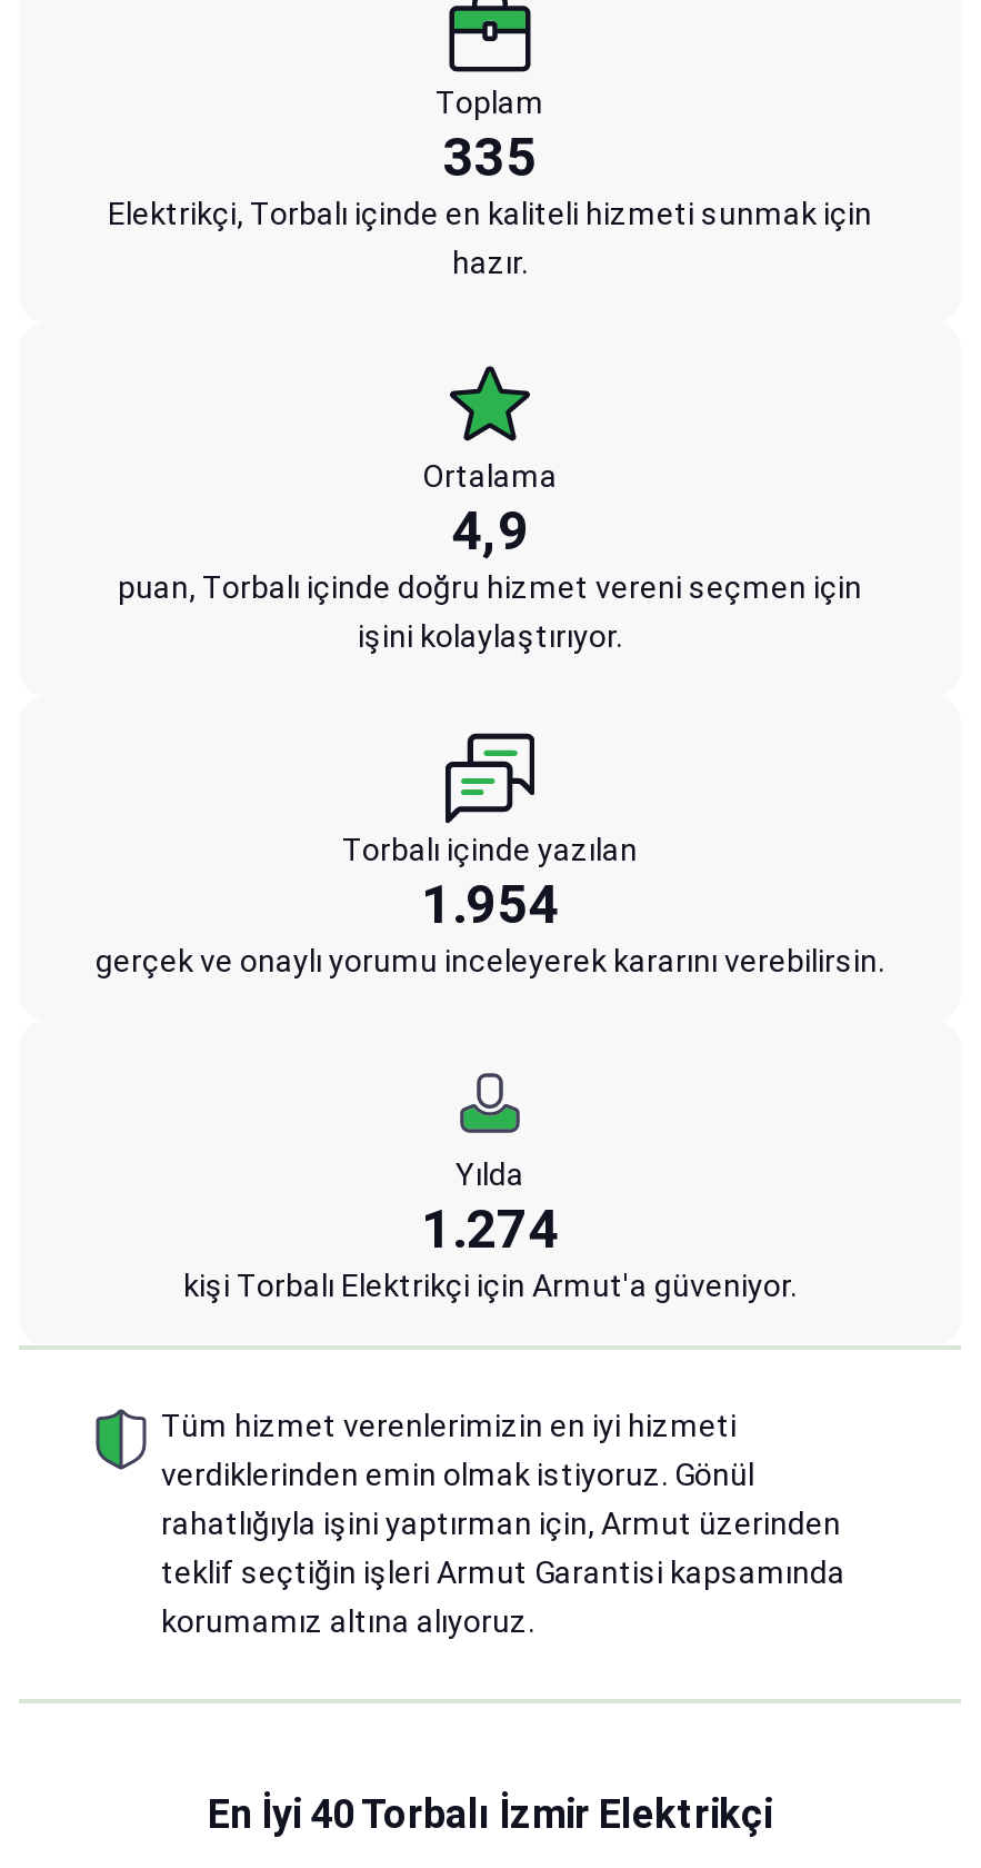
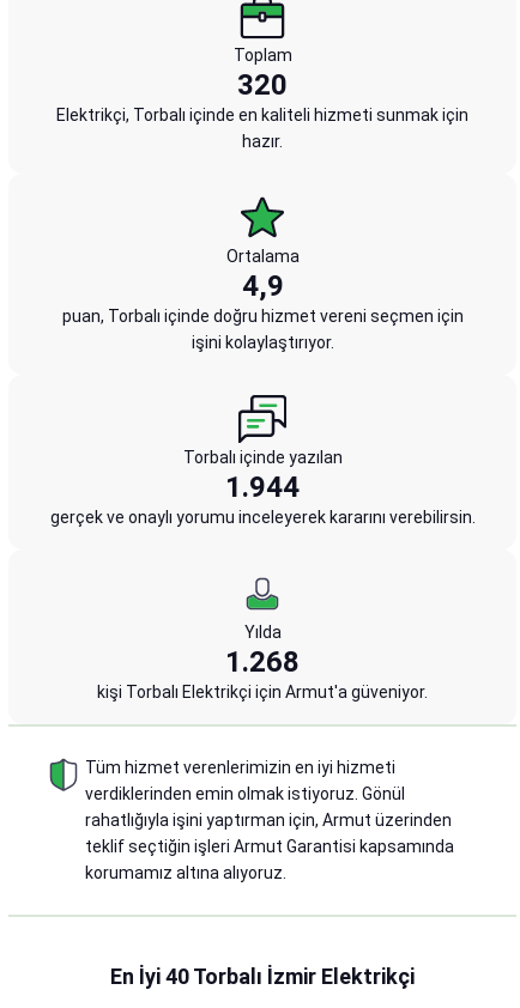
[443,126,537,188] 335 -> [237,68,288,101] 320
[421,873,559,936] 1.954 -> [225,470,300,504] 1.944
[421,1198,559,1260] 1.274 -> [225,645,300,678] 1.268

